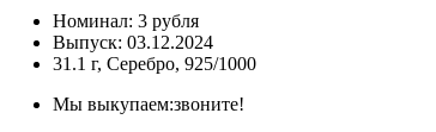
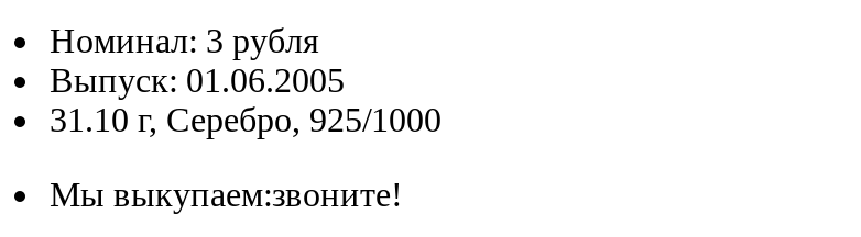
[53,32,213,52] Выпуск: 03.12.2024 -> [50,61,345,98] Выпуск: 01.06.2005
[53,53,256,73] 31.1 г, Серебро, 925/1000 -> [50,101,442,138] 31.10 г, Серебро, 925/1000

